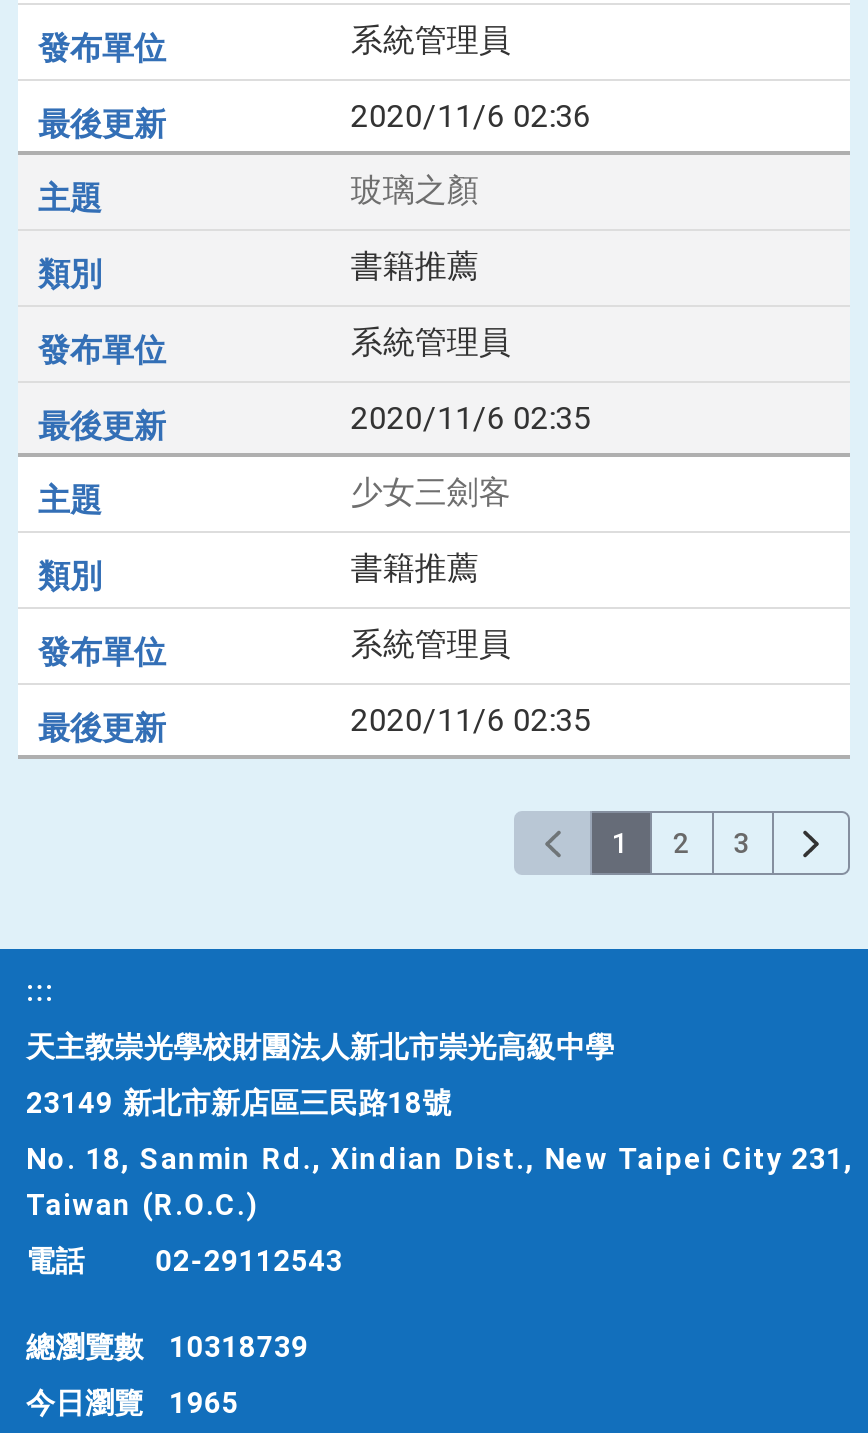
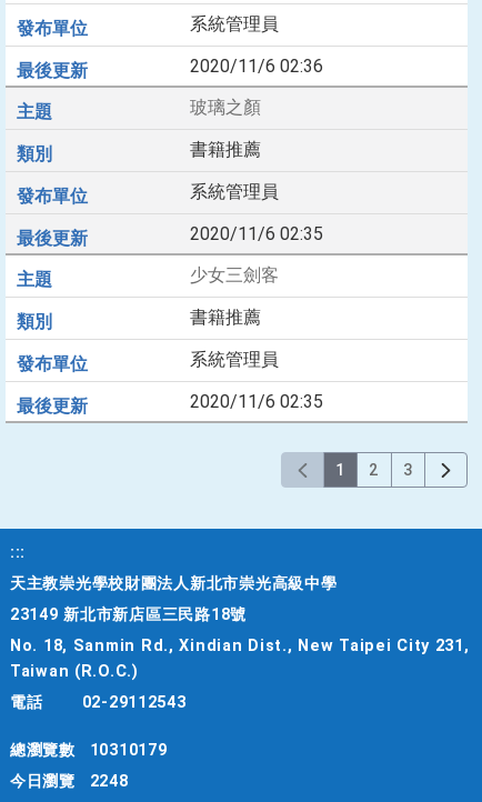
[26,1332,309,1366] 總瀏覽數 10318739 -> [10,741,167,760] 總瀏覽數 10310179
[26,1388,239,1422] 今日瀏覽 1965 -> [10,772,128,791] 今日瀏覽 2248

